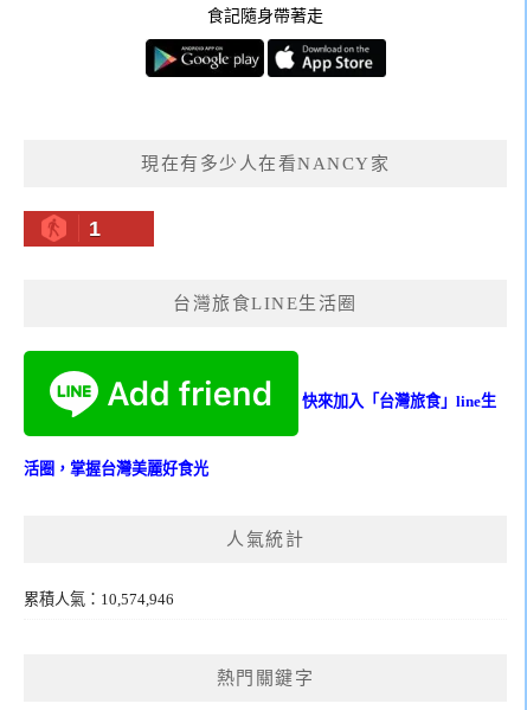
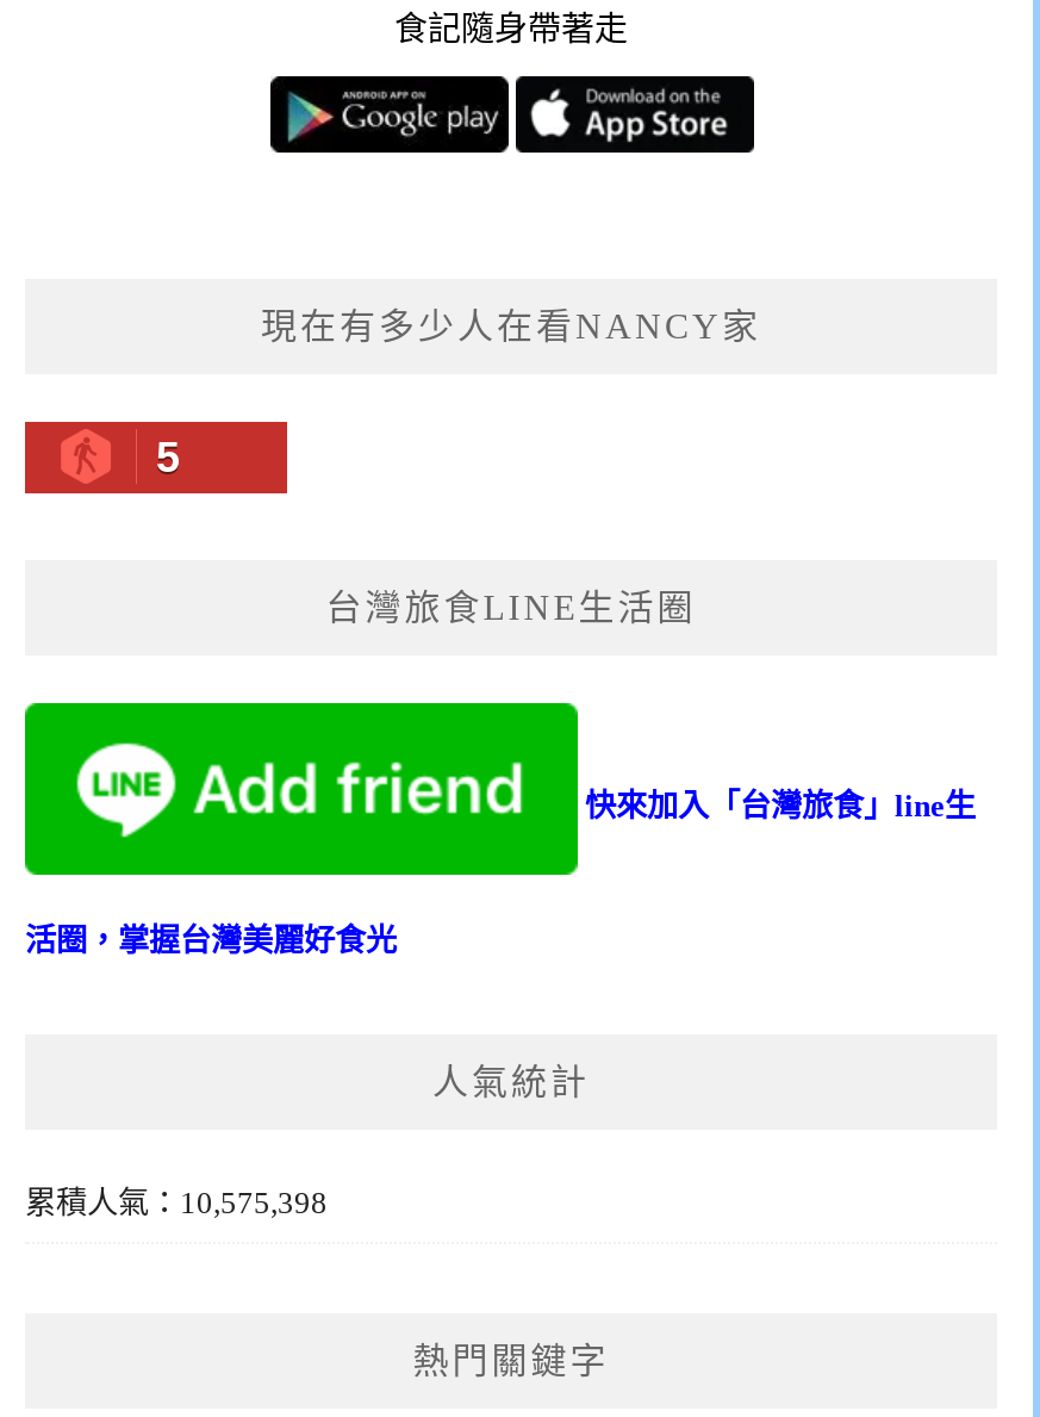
[89,217,98,241] 1 -> [156,435,175,482] 5
[24,591,174,609] 累積人氣：10,574,946 -> [25,1186,328,1221] 累積人氣：10,575,398

